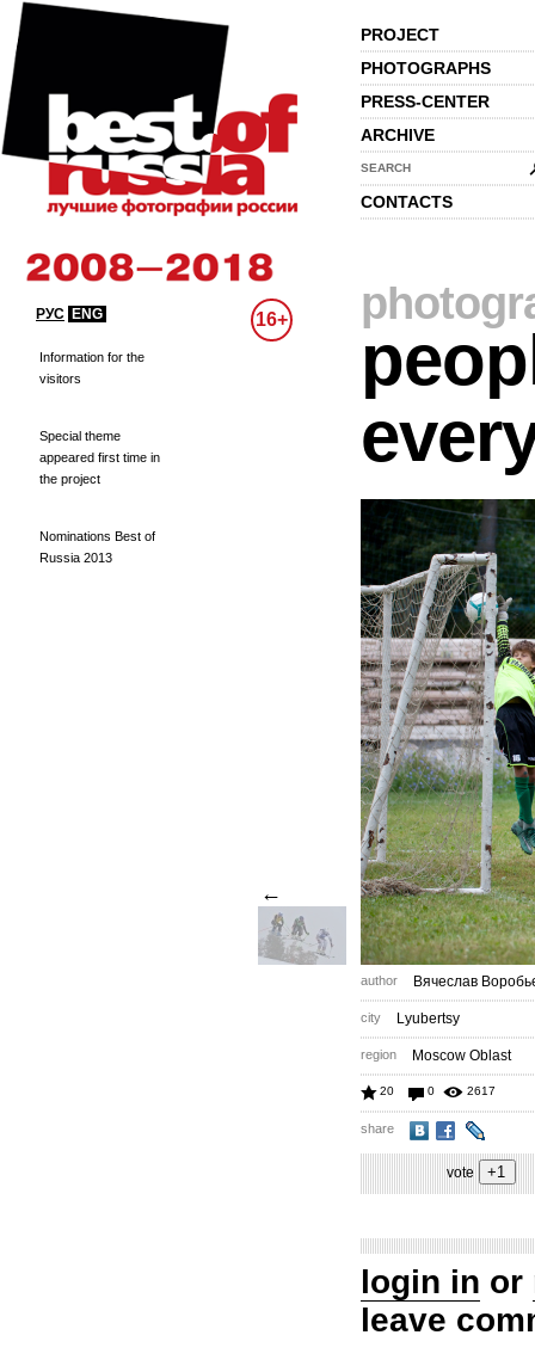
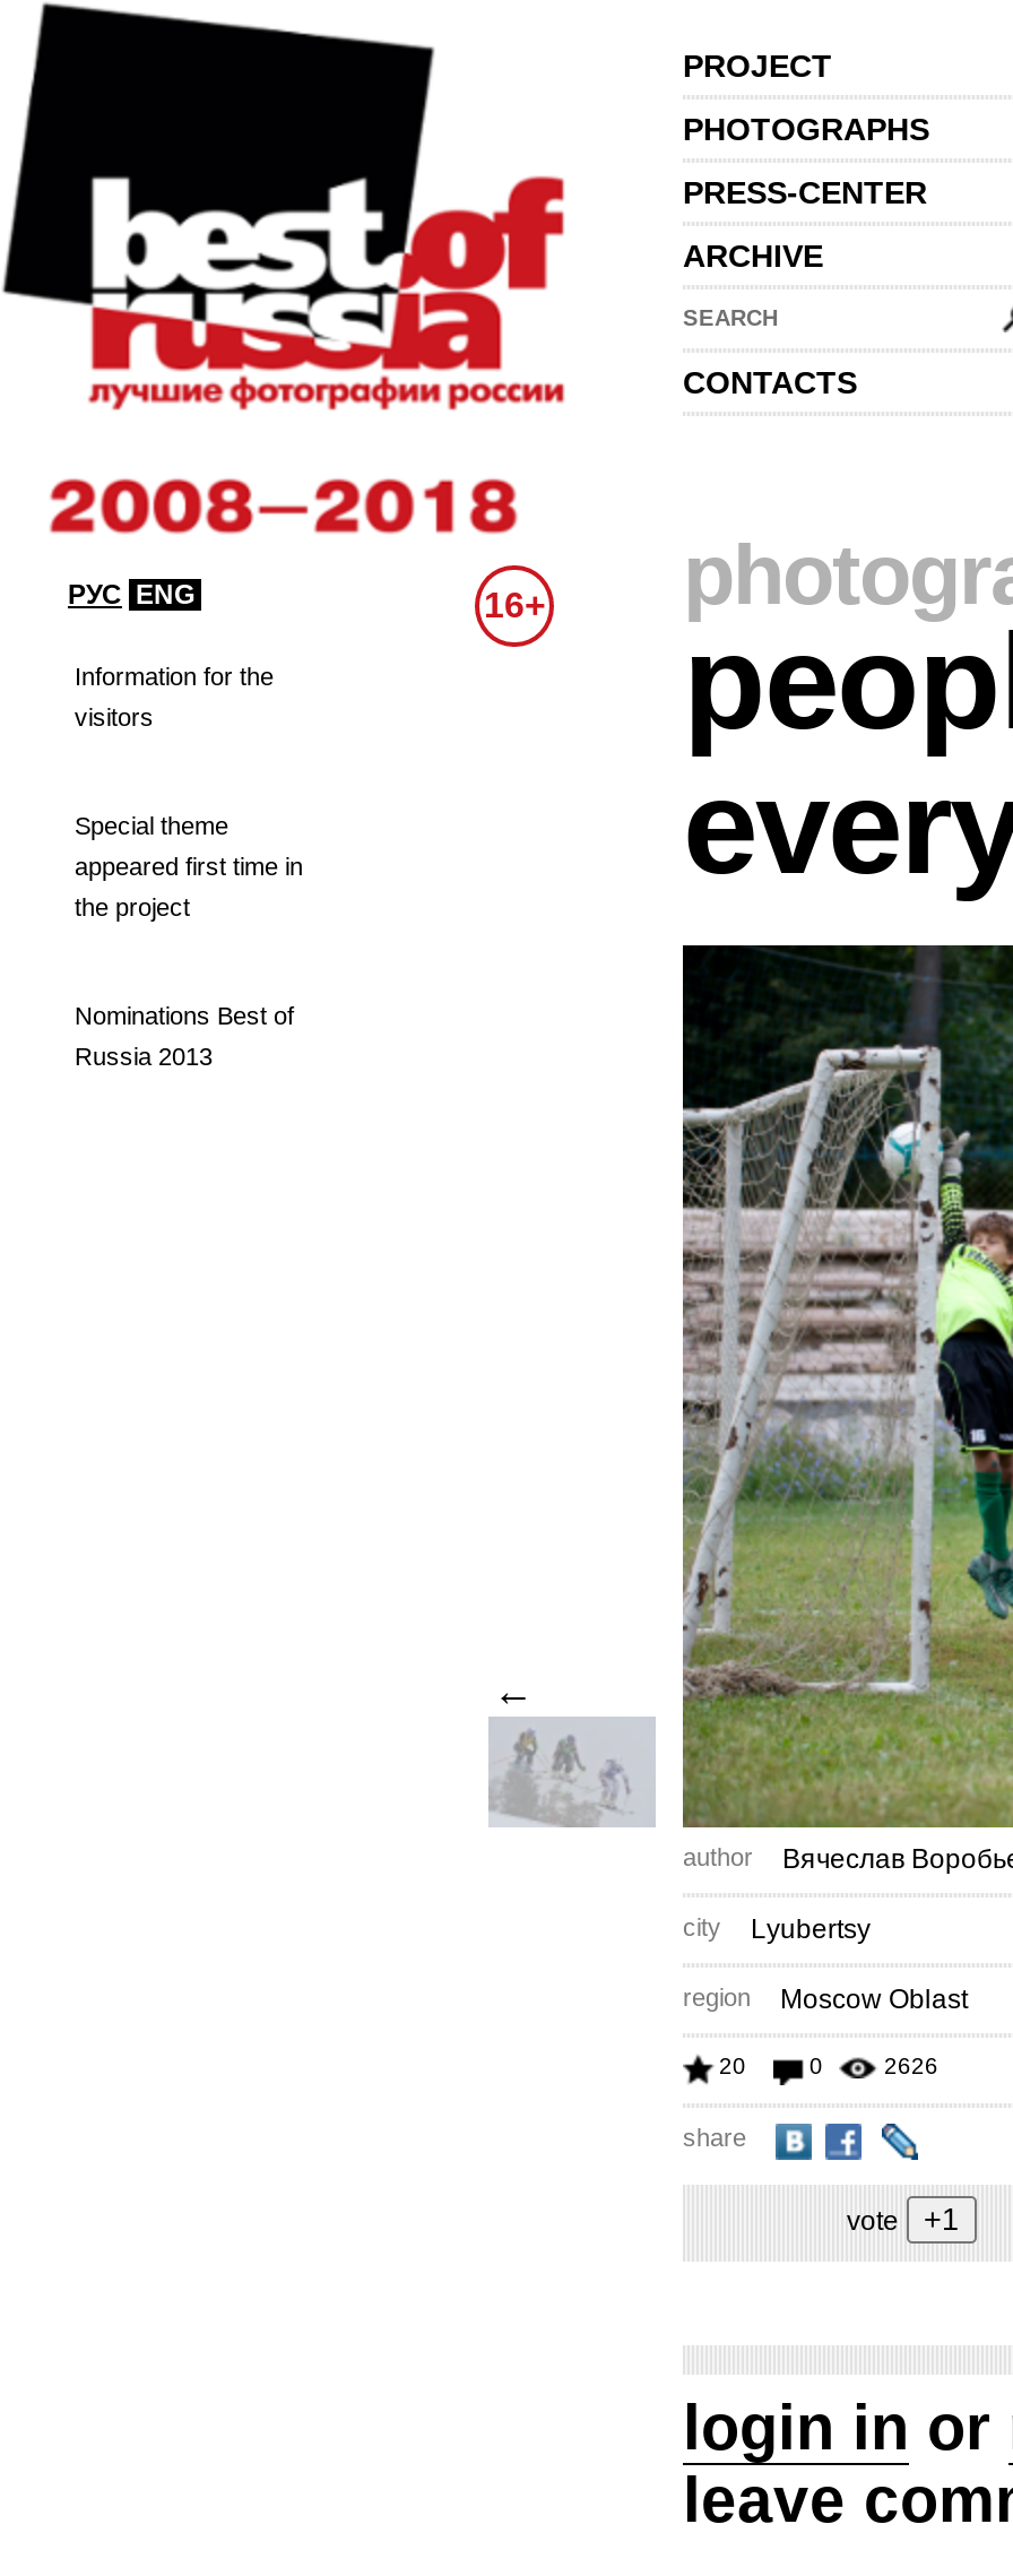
[467,1084,496,1097] 2617 -> [884,2054,938,2078] 2626

